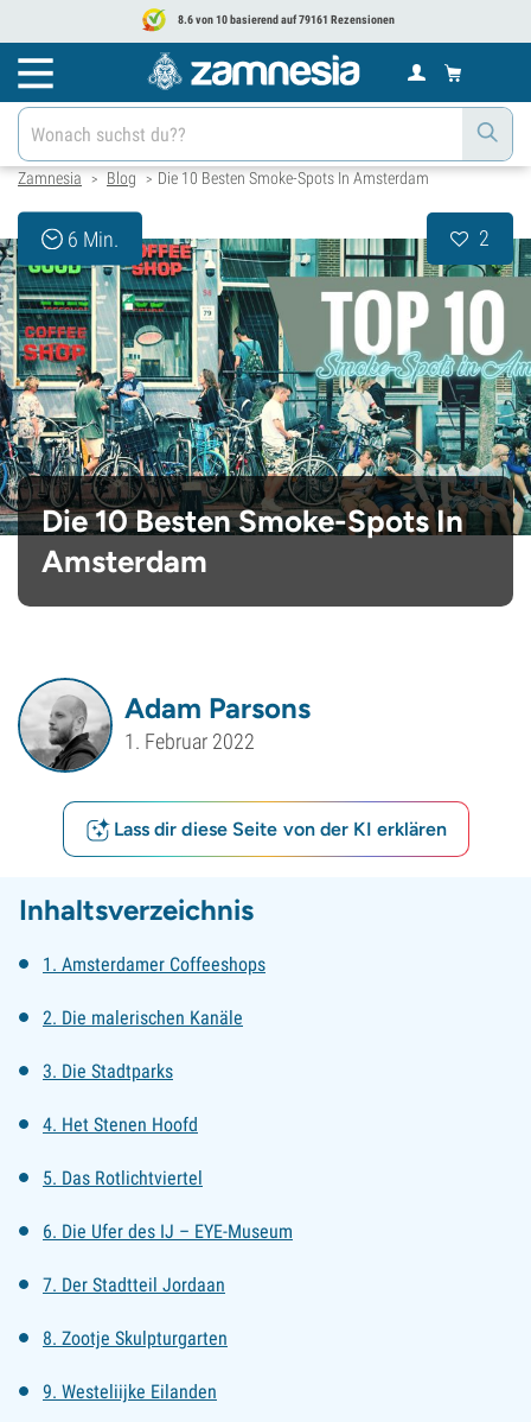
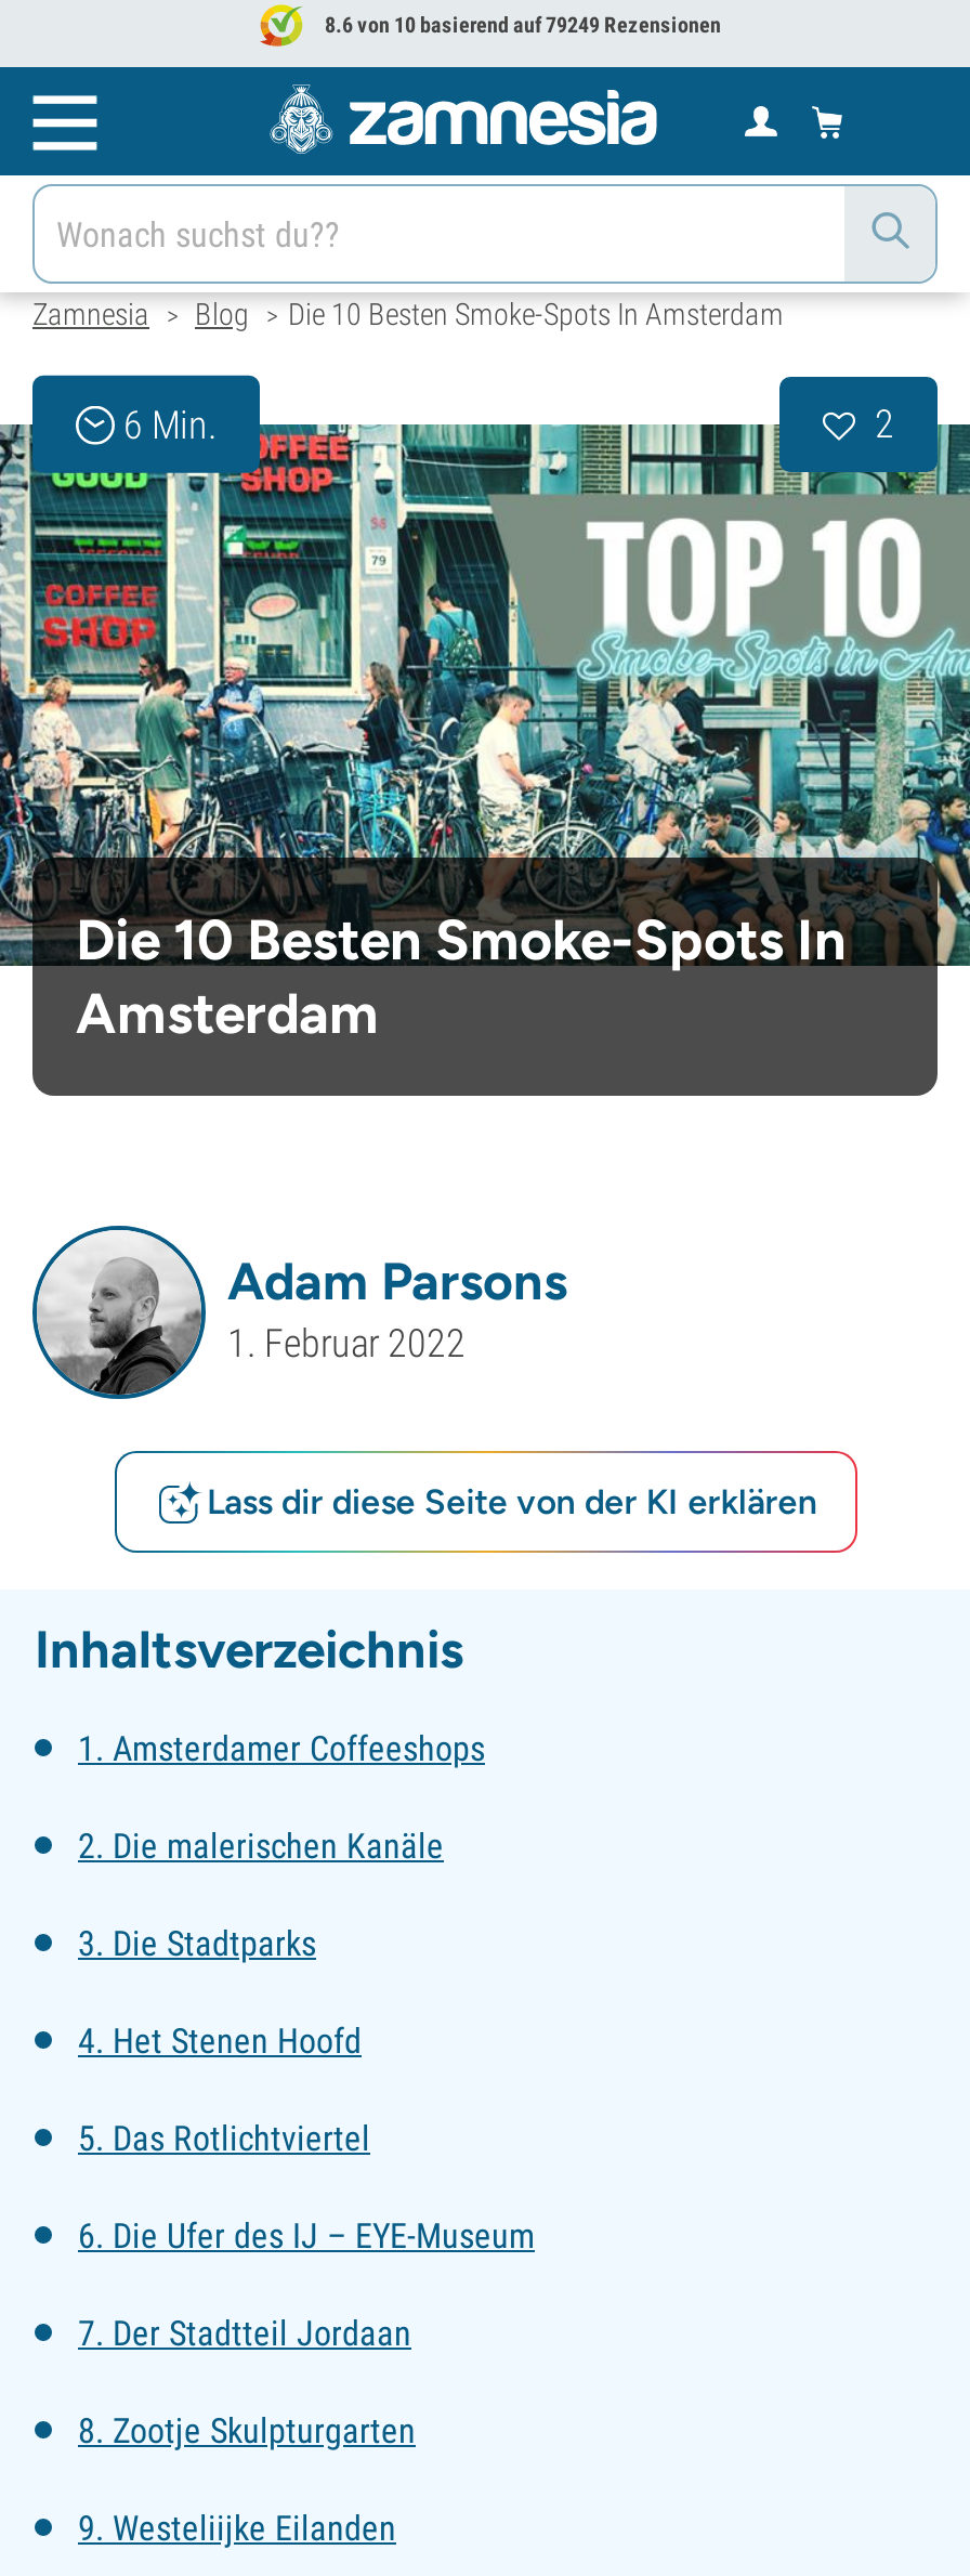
[175,13,395,26] 8.6 von 10 basierend auf 79161 Rezensionen -> [320,13,721,37] 8.6 von 10 basierend auf 79249 Rezensionen

